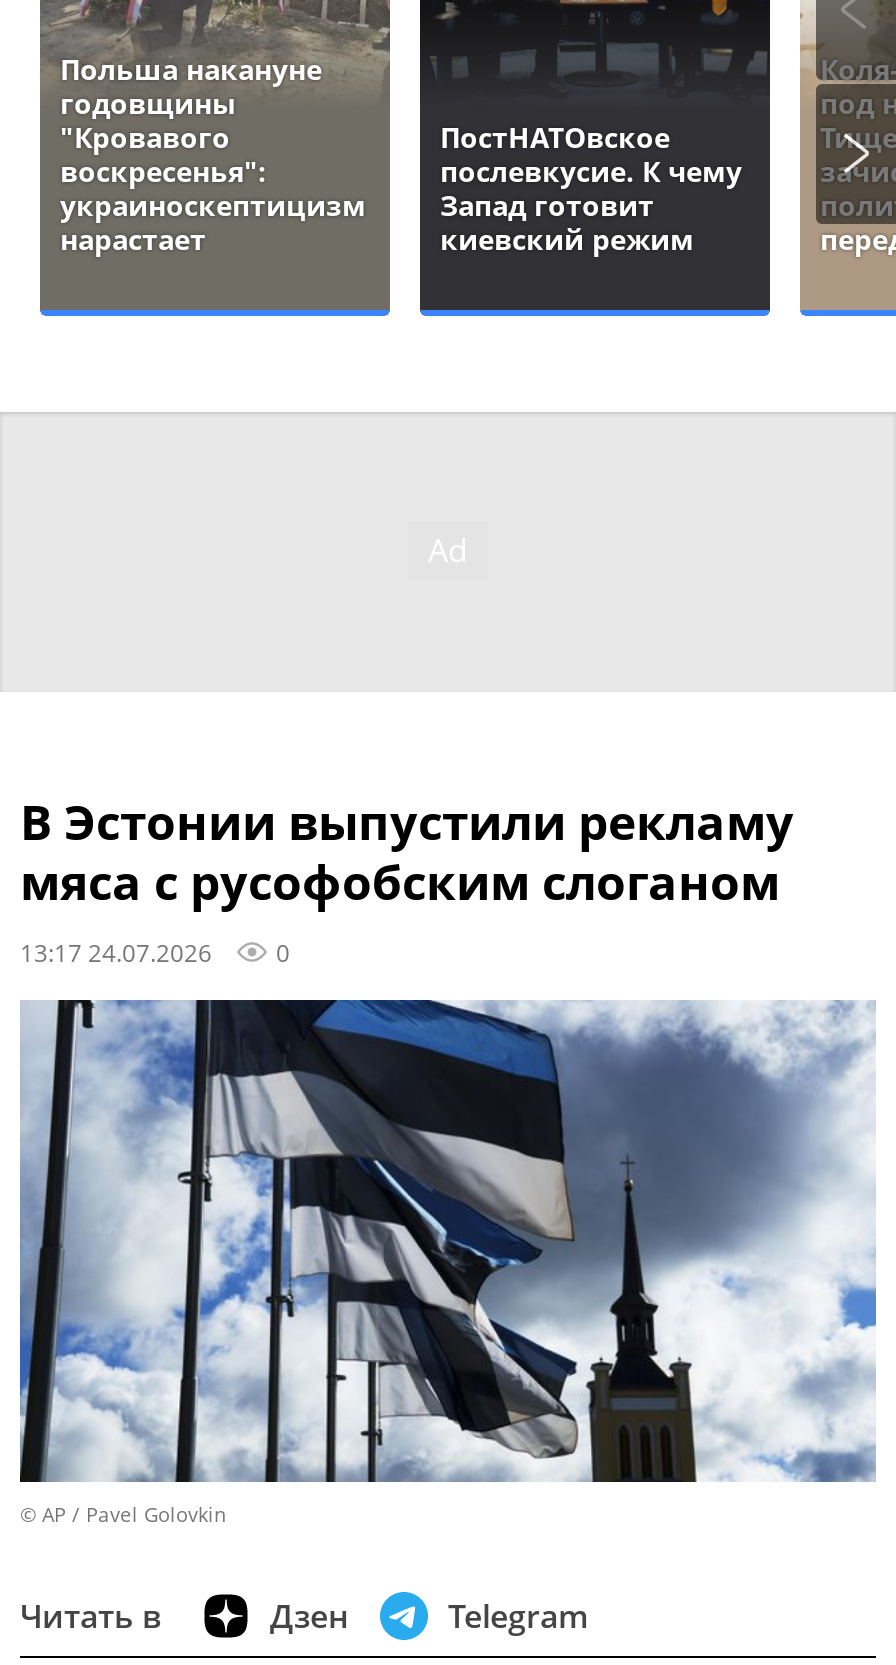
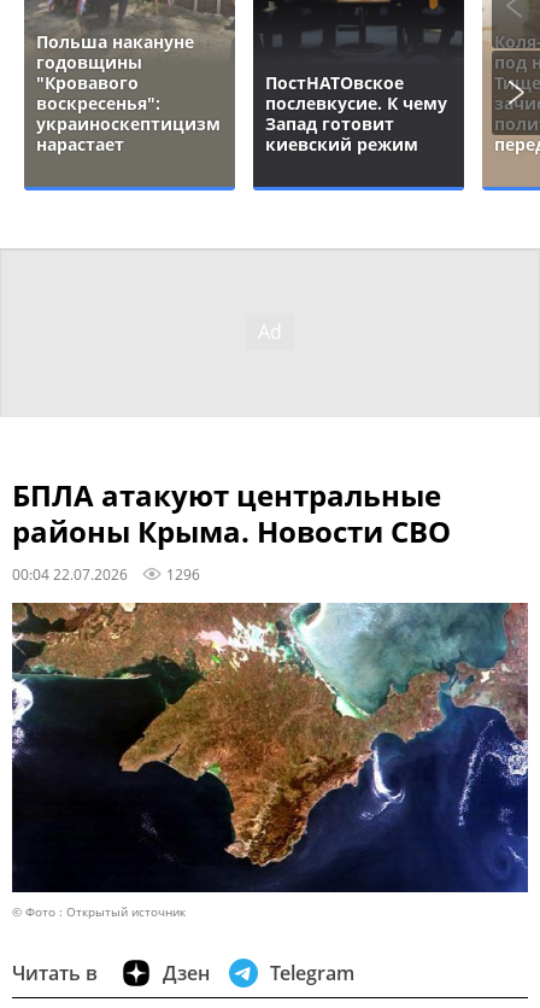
[20,788,794,968] В Эстонии выпустили рекламу | мяса с русофобским слоганом | 13:17 24.07.2026 | 0 -> [12,475,451,584] БПЛА атакуют центральные | районы Крыма. Новости СВО | 00:04 22.07.2026 | 1296
[18,998,878,1528] [image] | © AP / Pavel Golovkin -> [11,602,529,920] [image] | © Фото : Открытый источник

